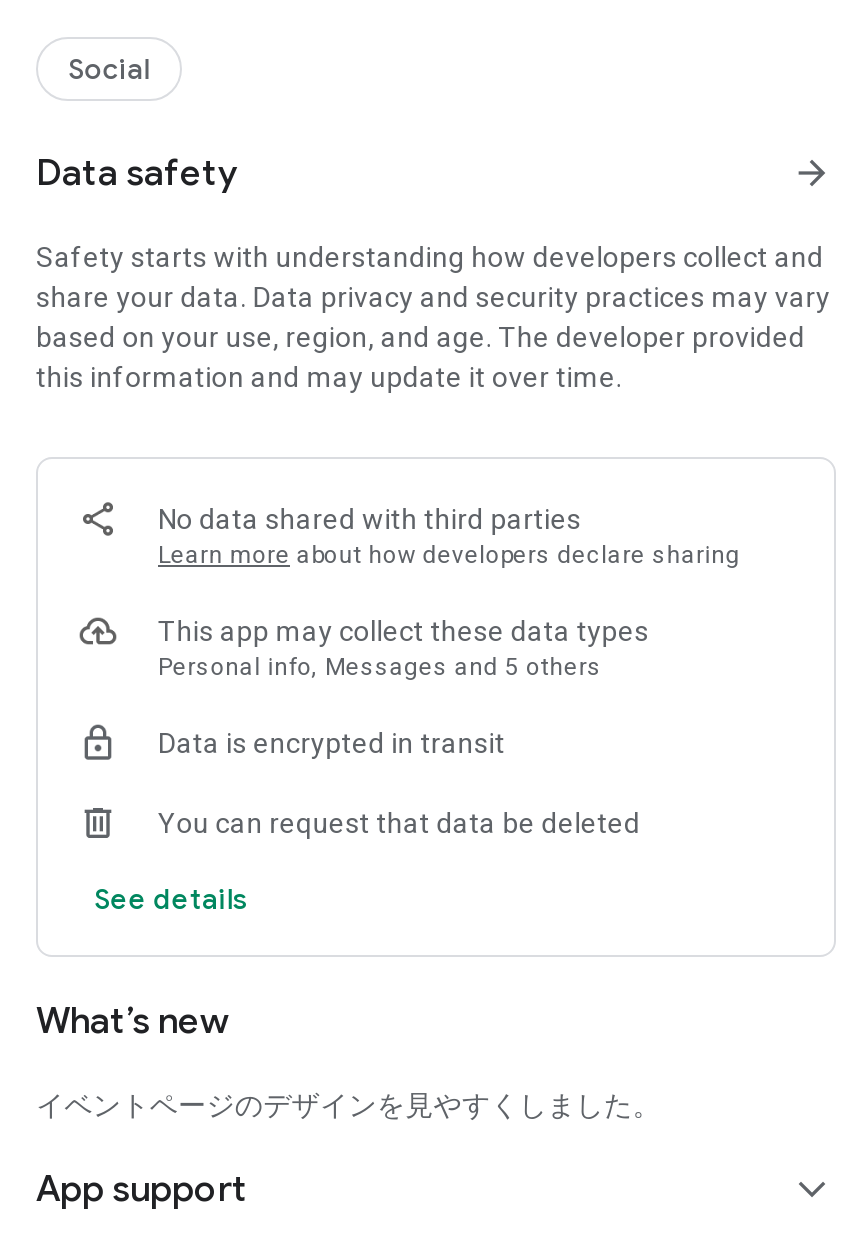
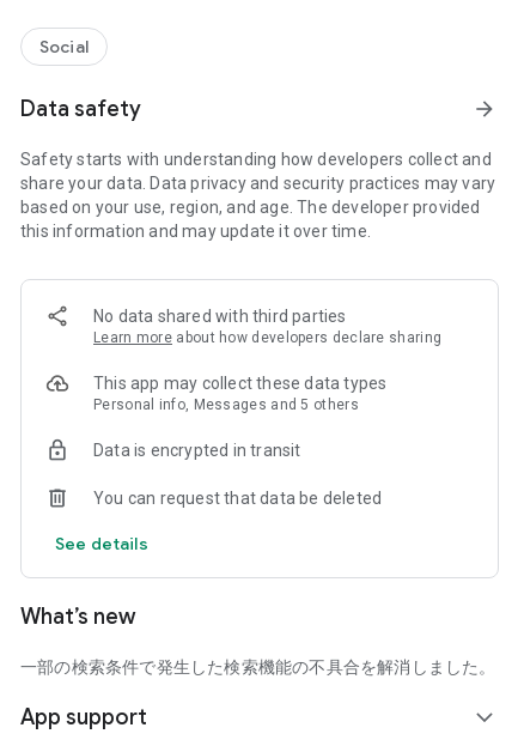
[36,1089,661,1121] イベントページのデザインを見やすくしました。 -> [20,657,496,677] 一部の検索条件で発生した検索機能の不具合を解消しました。

